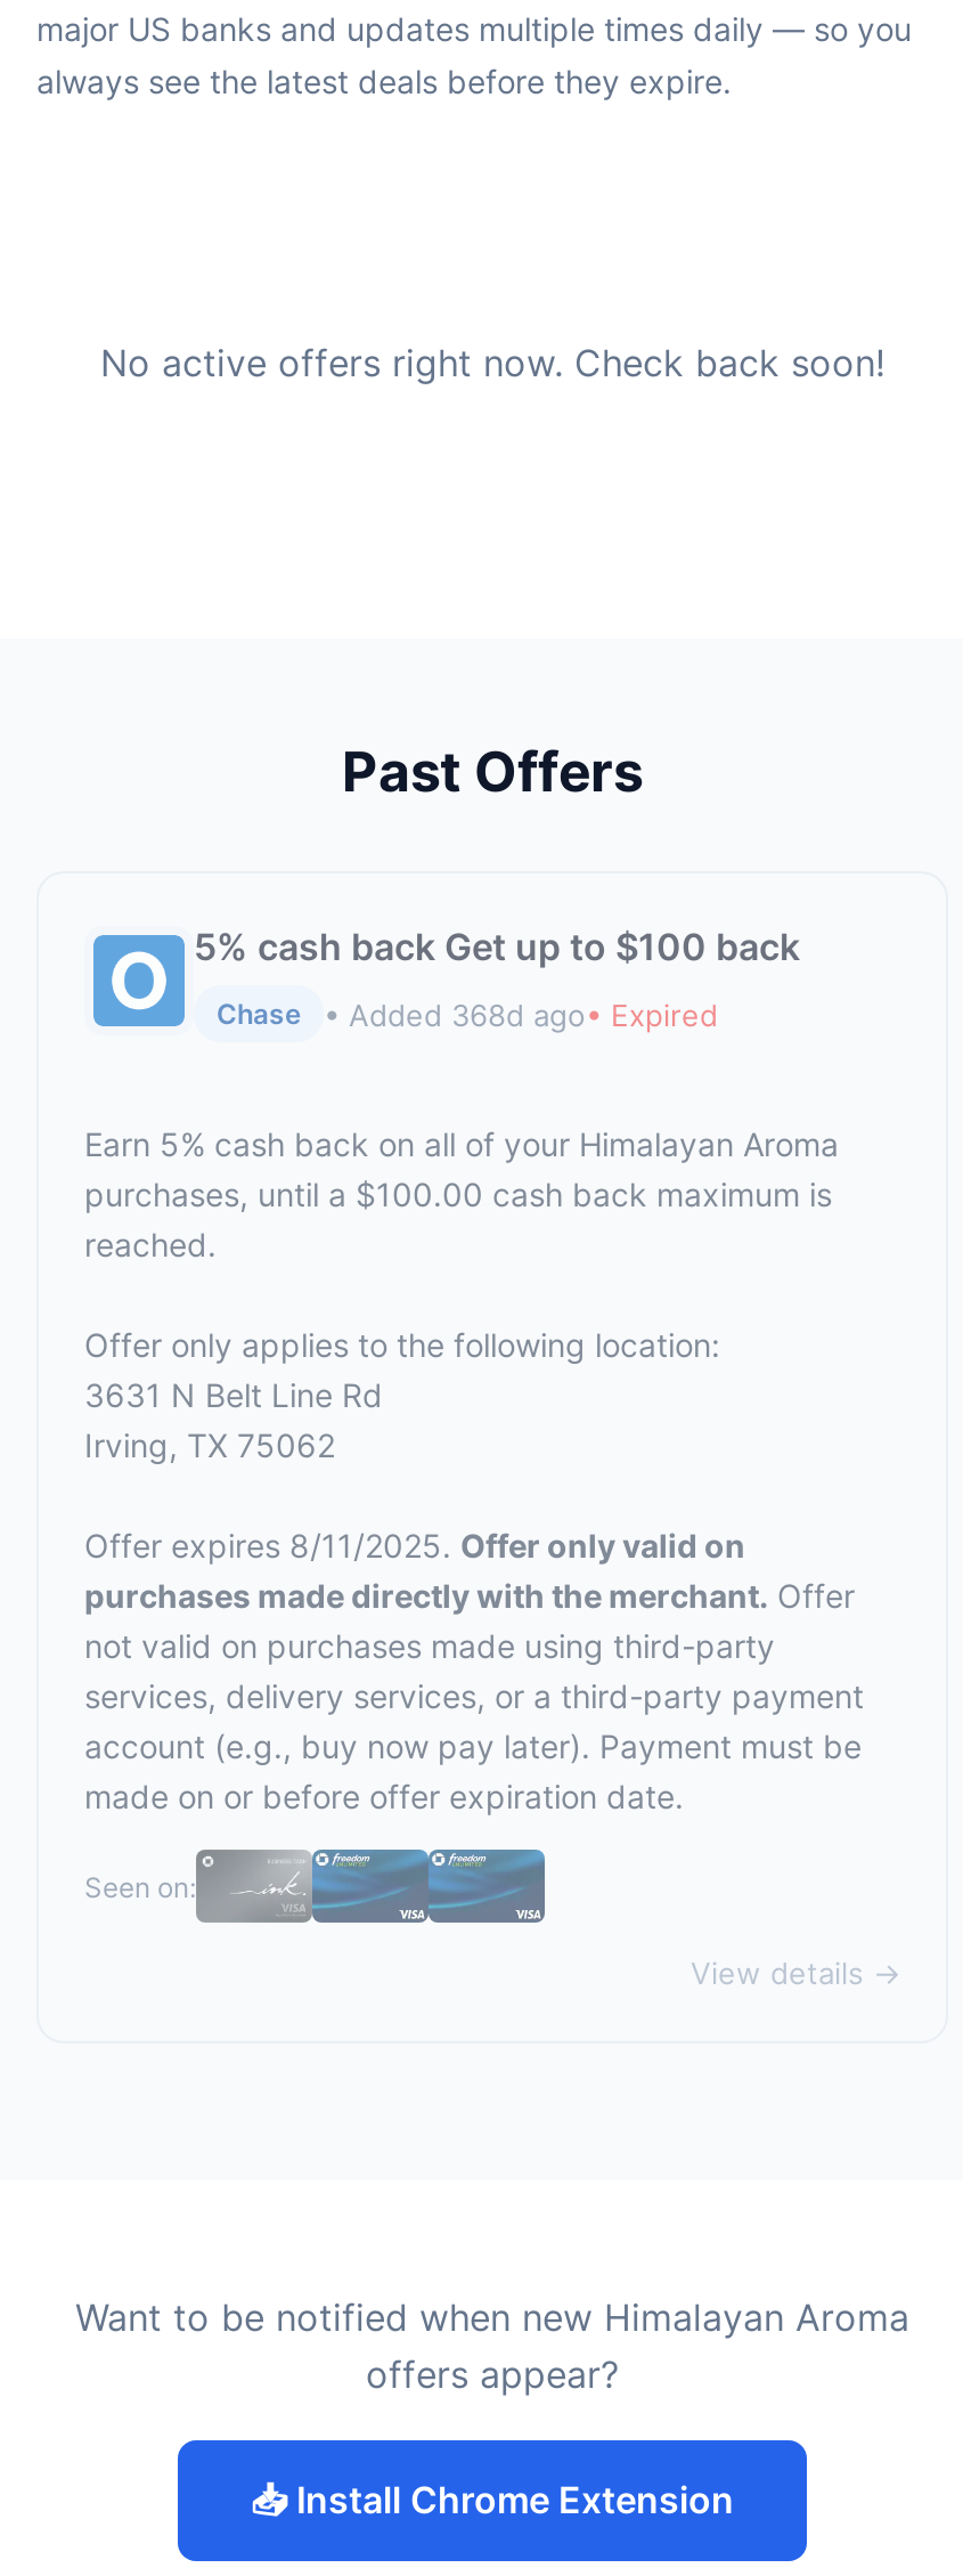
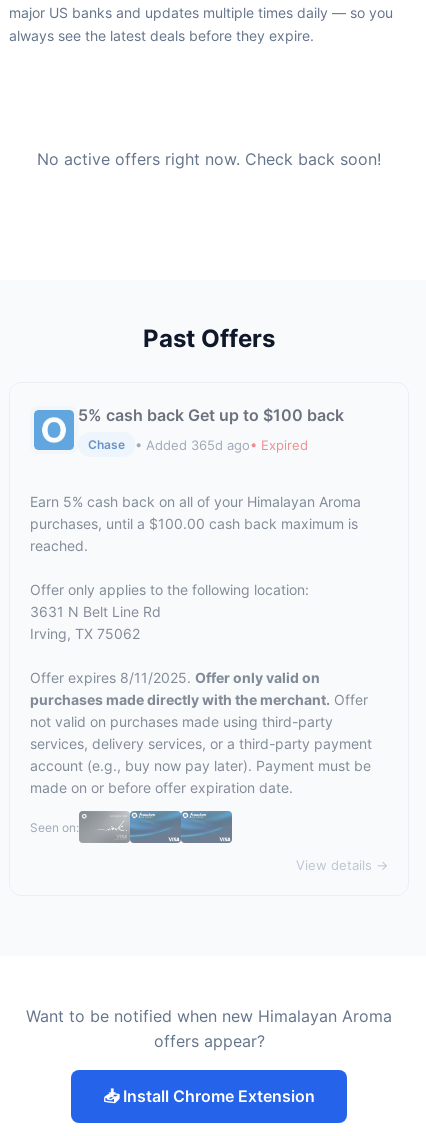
[324,996,718,1032] • Added 368d ago• Expired -> [135,436,308,452] • Added 365d ago• Expired

